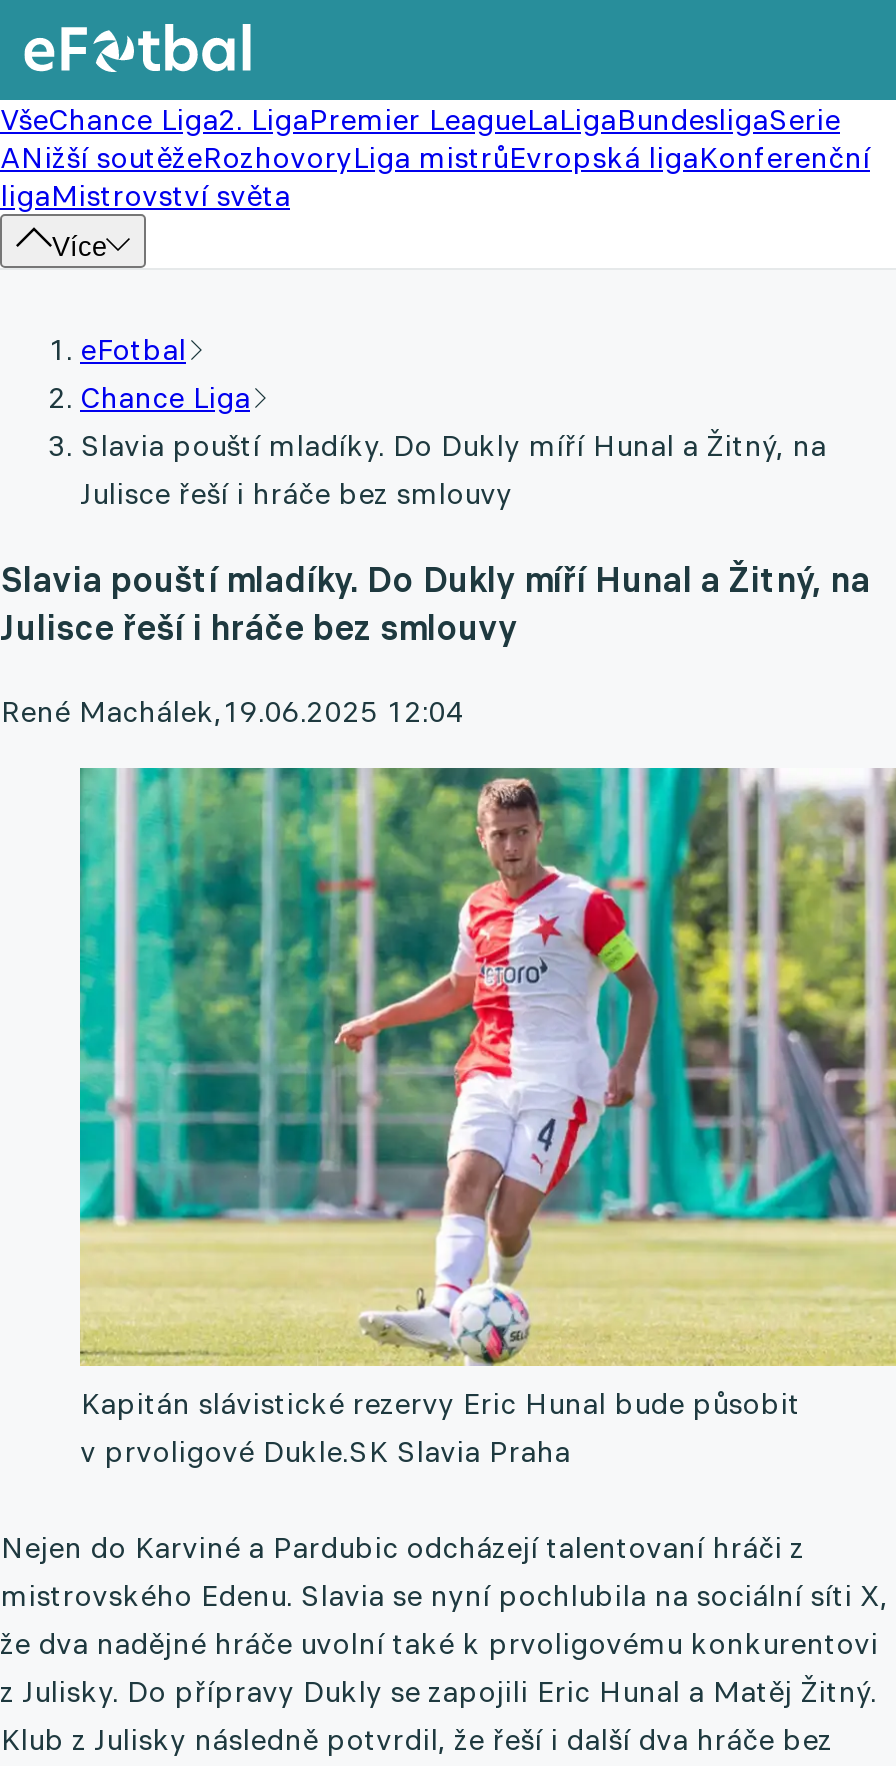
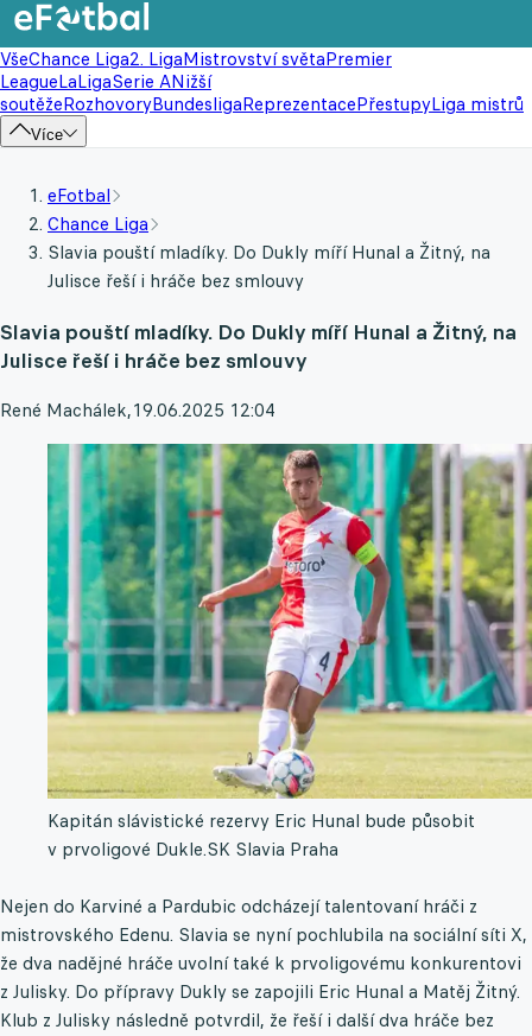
[0,100,870,214] VšeChance Liga2. LigaPremier LeagueLaLigaBundesligaSerie | ANižší soutěžeRozhovoryLiga mistrůEvropská ligaKonferenční | ligaMistrovství světa -> [0,47,524,115] VšeChance Liga2. LigaMistrovství světaPremier | LeagueLaLigaSerie ANižší | soutěžeRozhovoryBundesligaReprezentacePřestupyLiga mistrů

